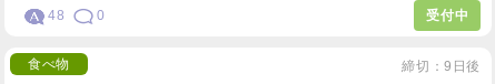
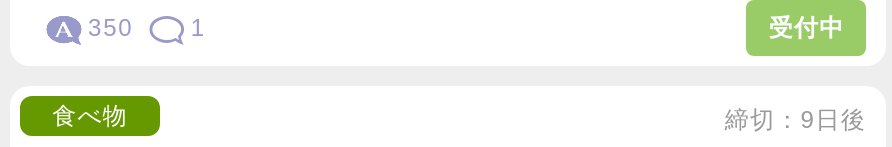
[48,8,65,23] 48 -> [88,14,134,42] 350
[97,8,105,23] 0 -> [191,14,206,42] 1

